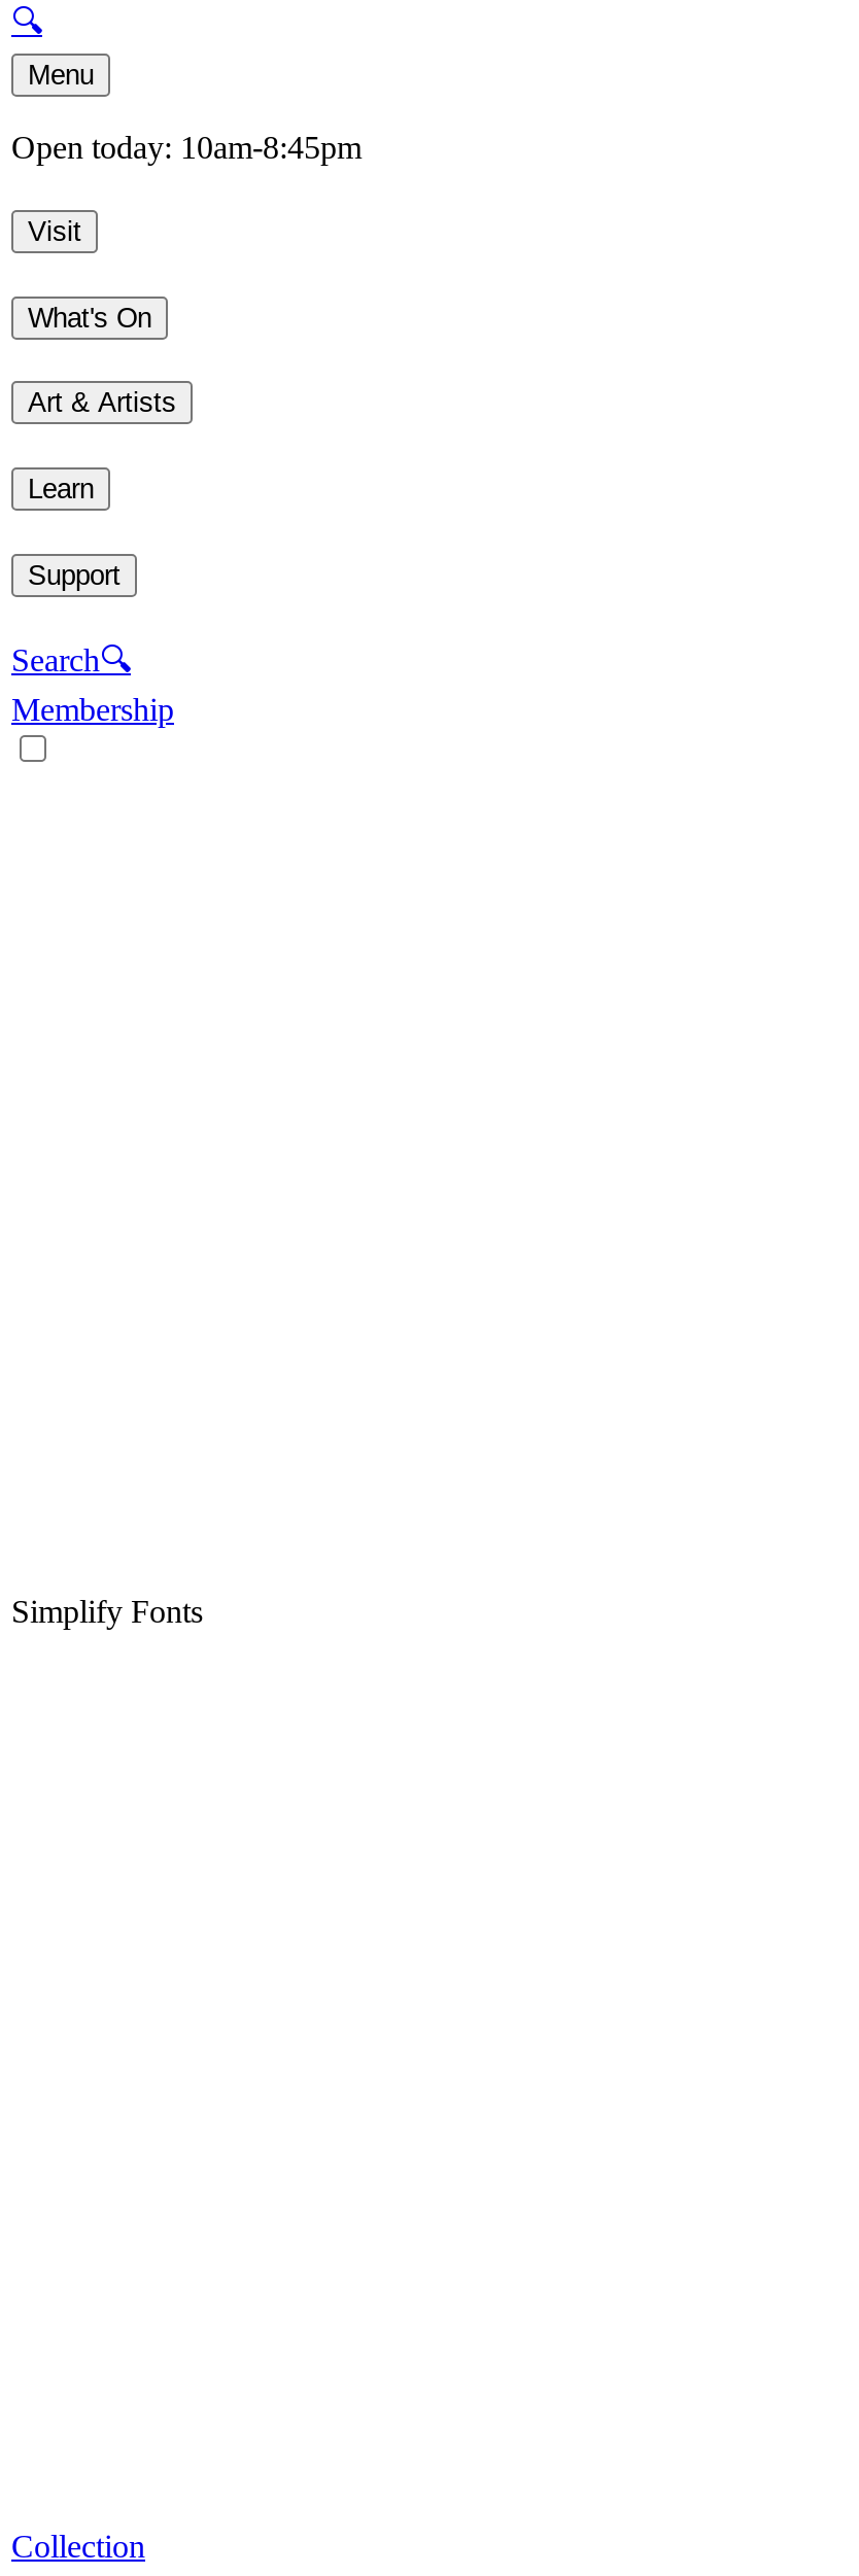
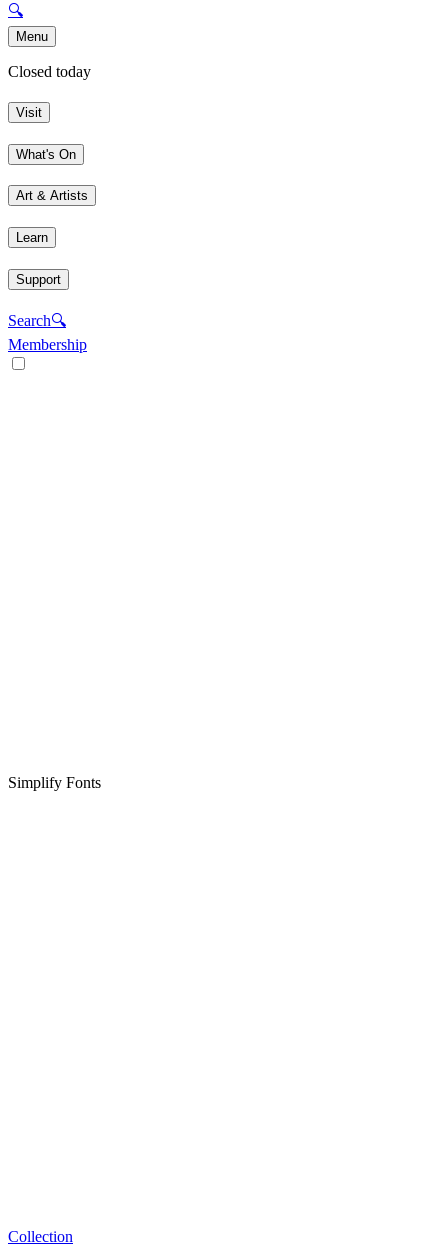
[11,130,362,165] Open today: 10am-8:45pm -> [8,63,91,80] Closed today

